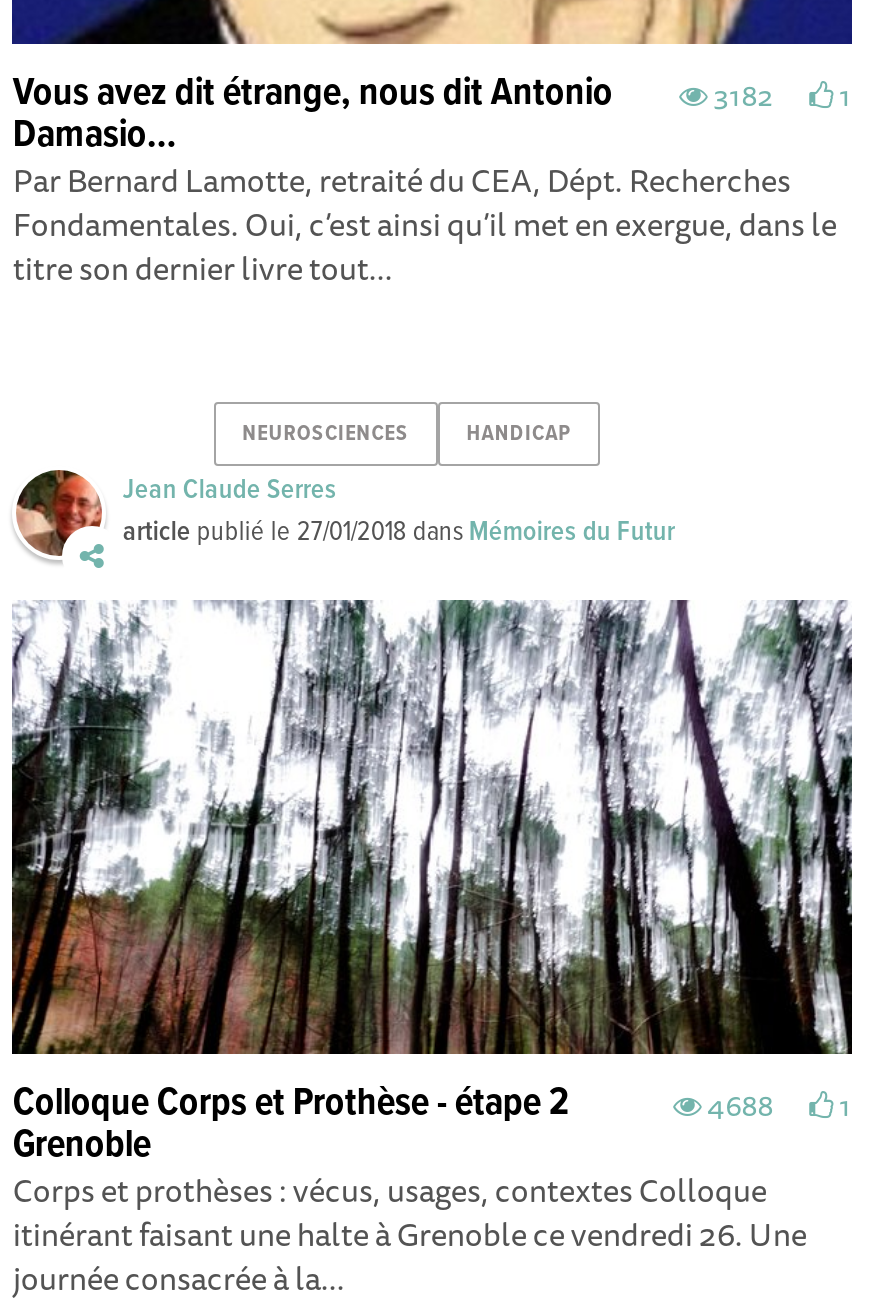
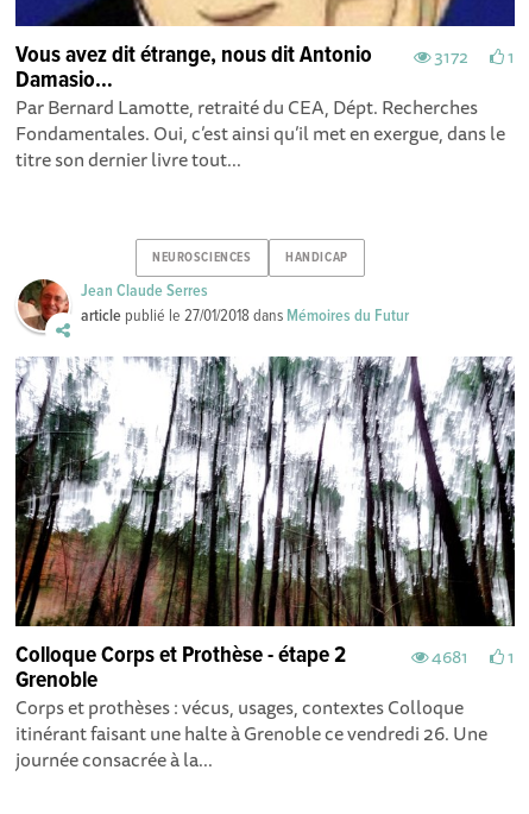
[707,72,851,118] 3182 1 -> [430,43,514,70] 3172 1
[701,1082,851,1128] 4688 1 -> [427,643,514,670] 4681 1

